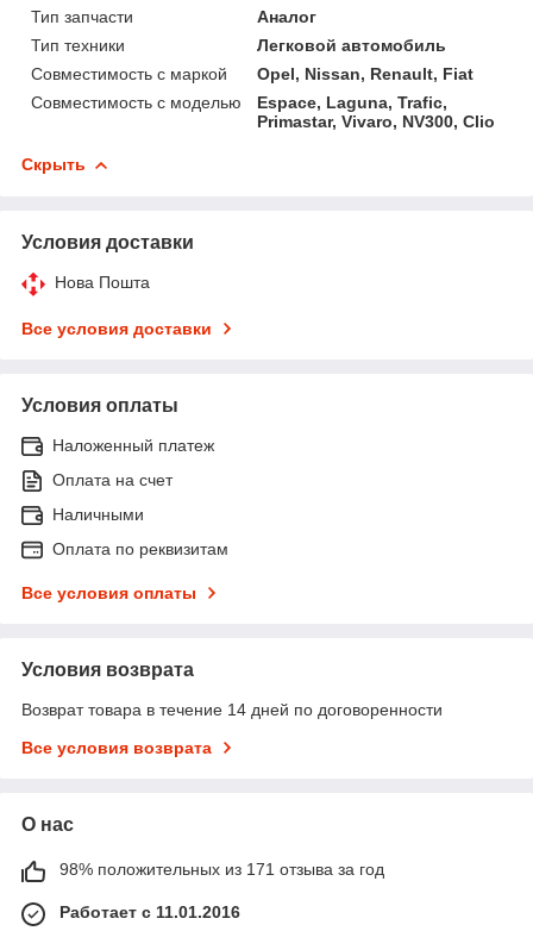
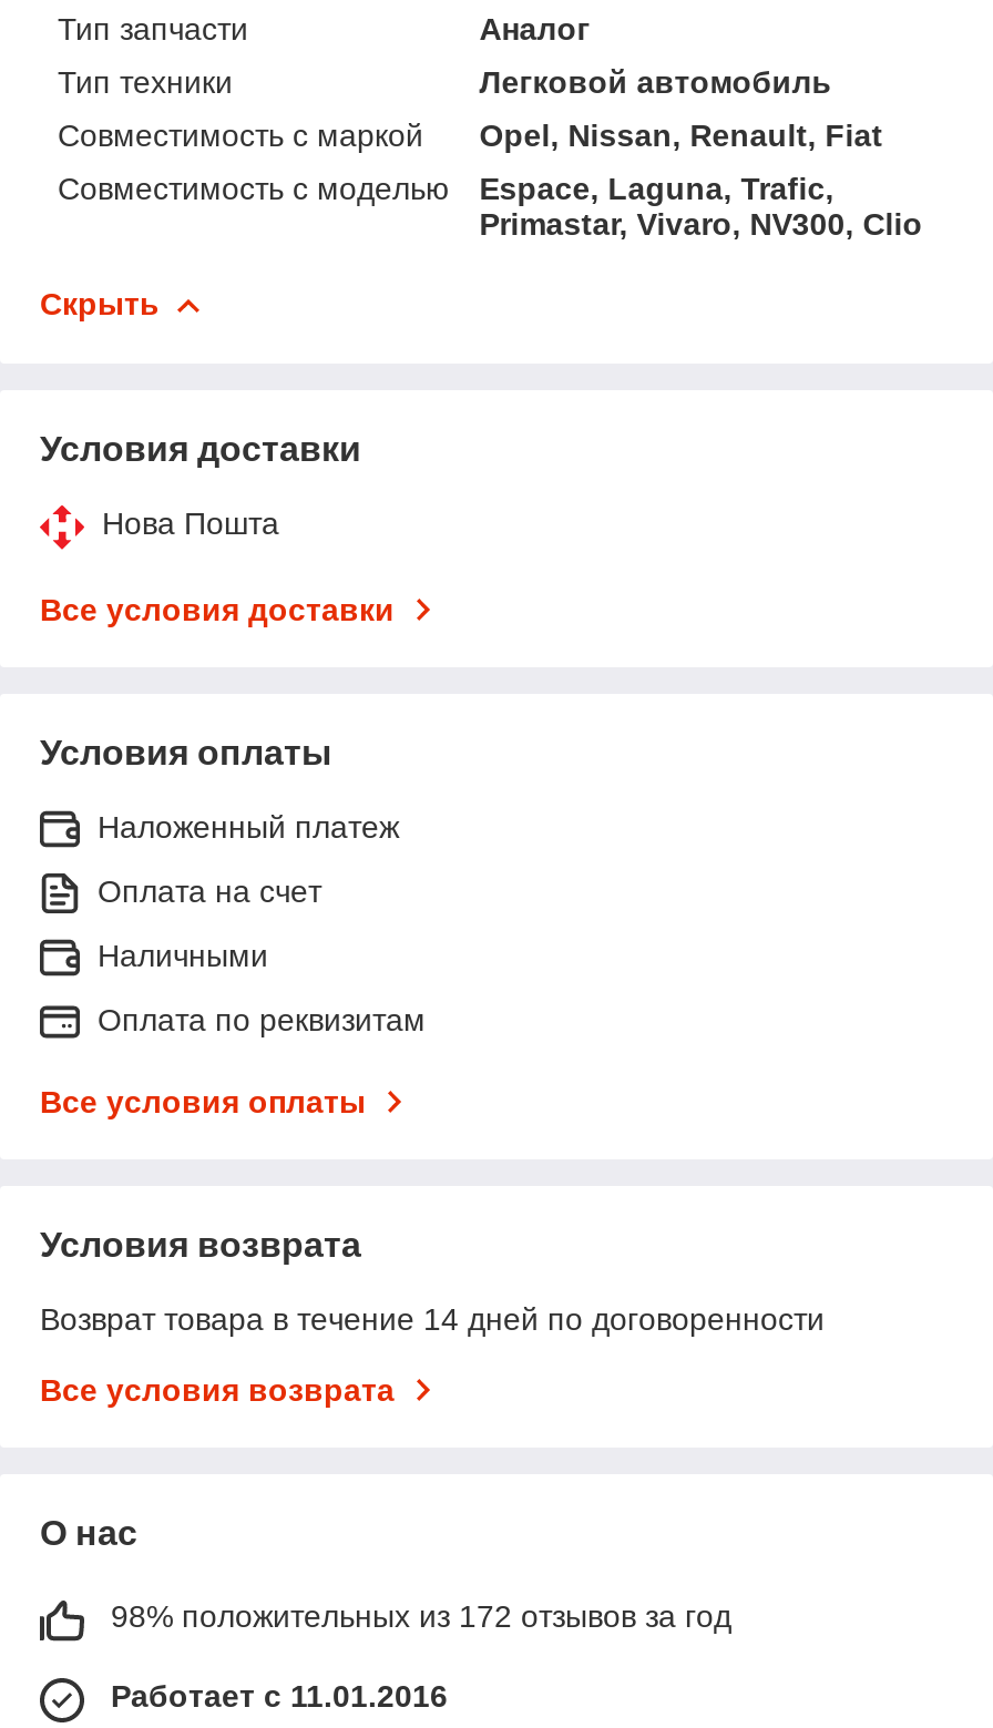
[59,859,384,878] 98% положительных из 171 отзыва за год -> [111,1598,731,1633] 98% положительных из 172 отзывов за год

